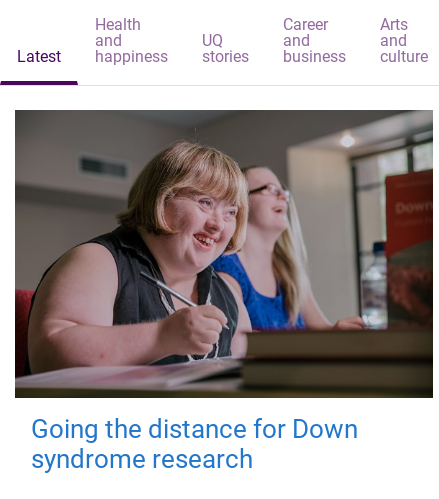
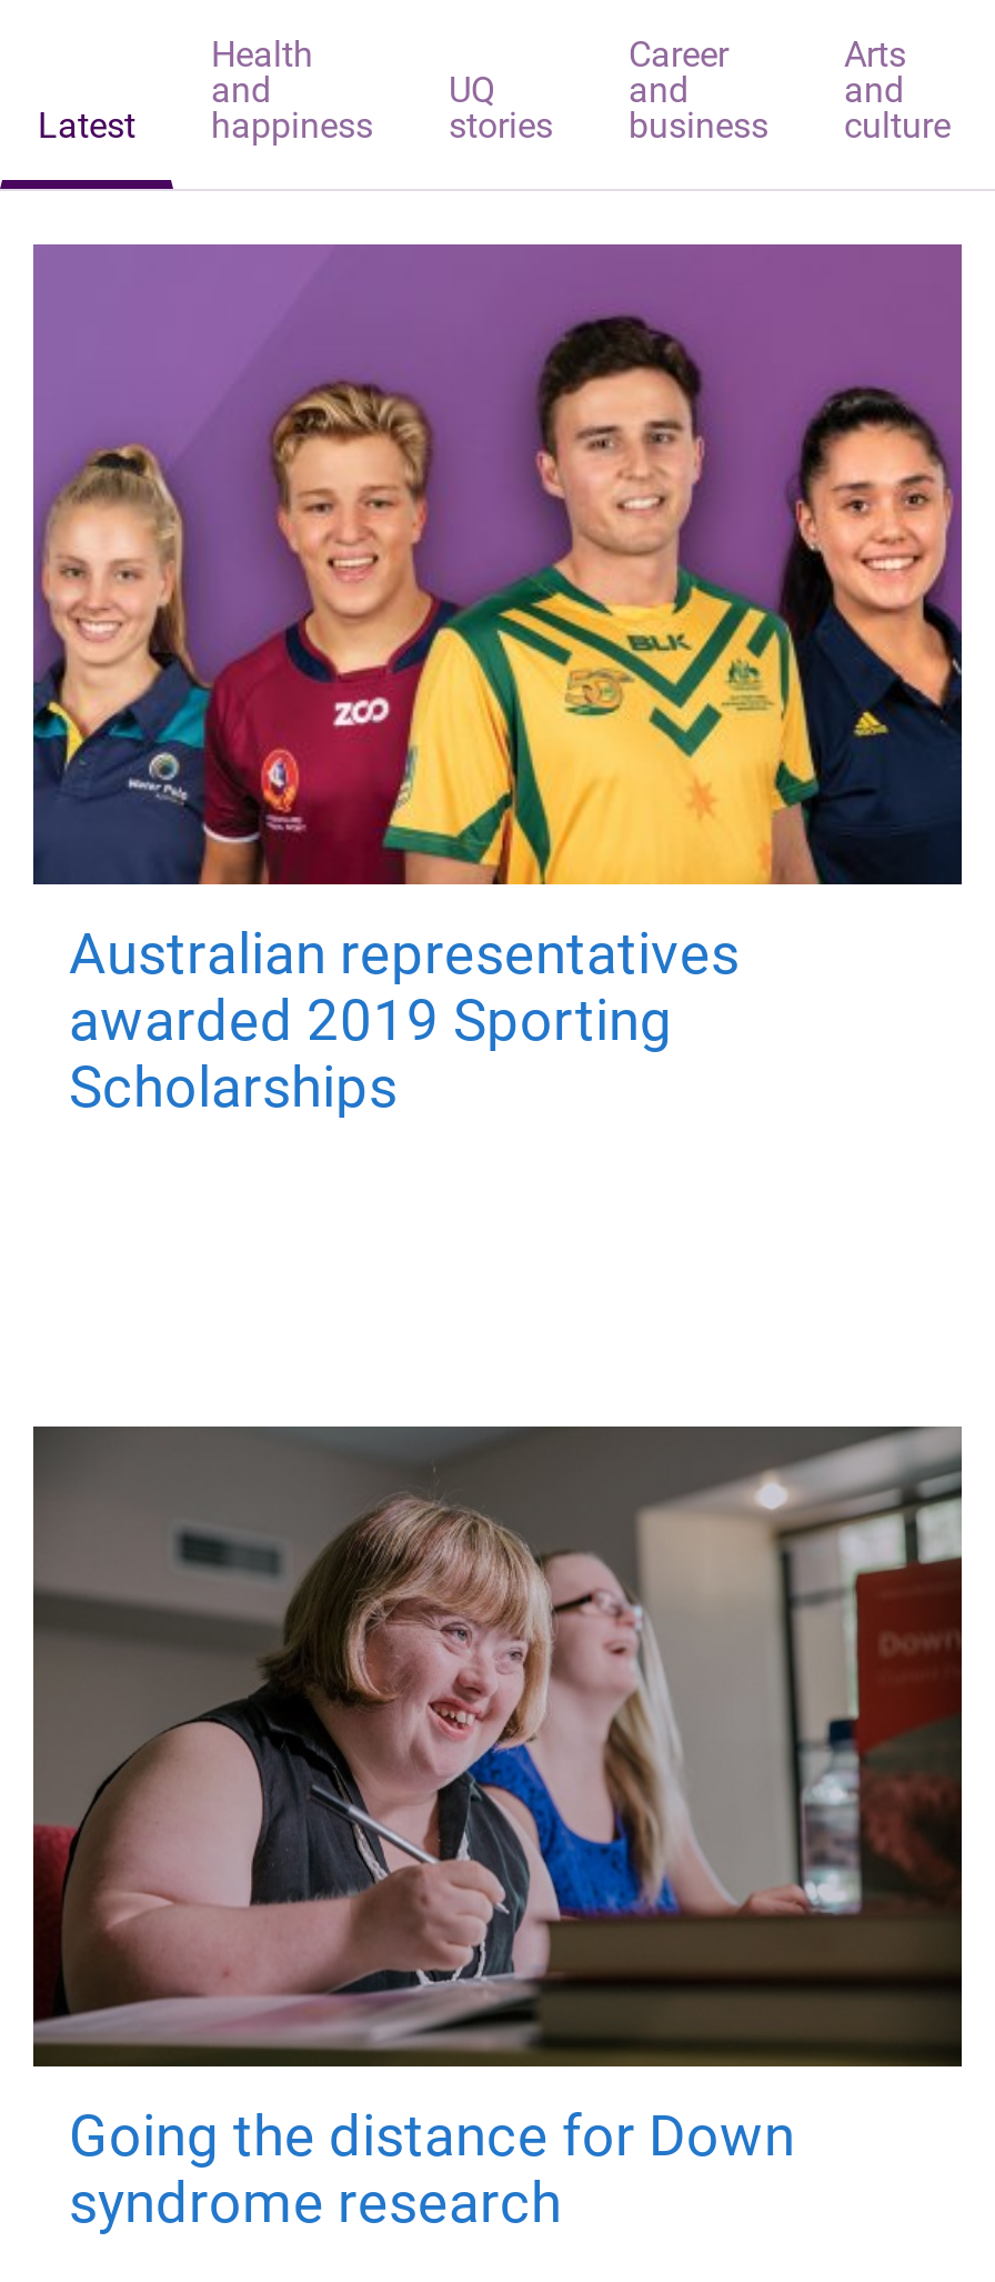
none -> [31,242,964,1120] [image] | Australian representatives | awarded 2019 Sporting | Scholarships

